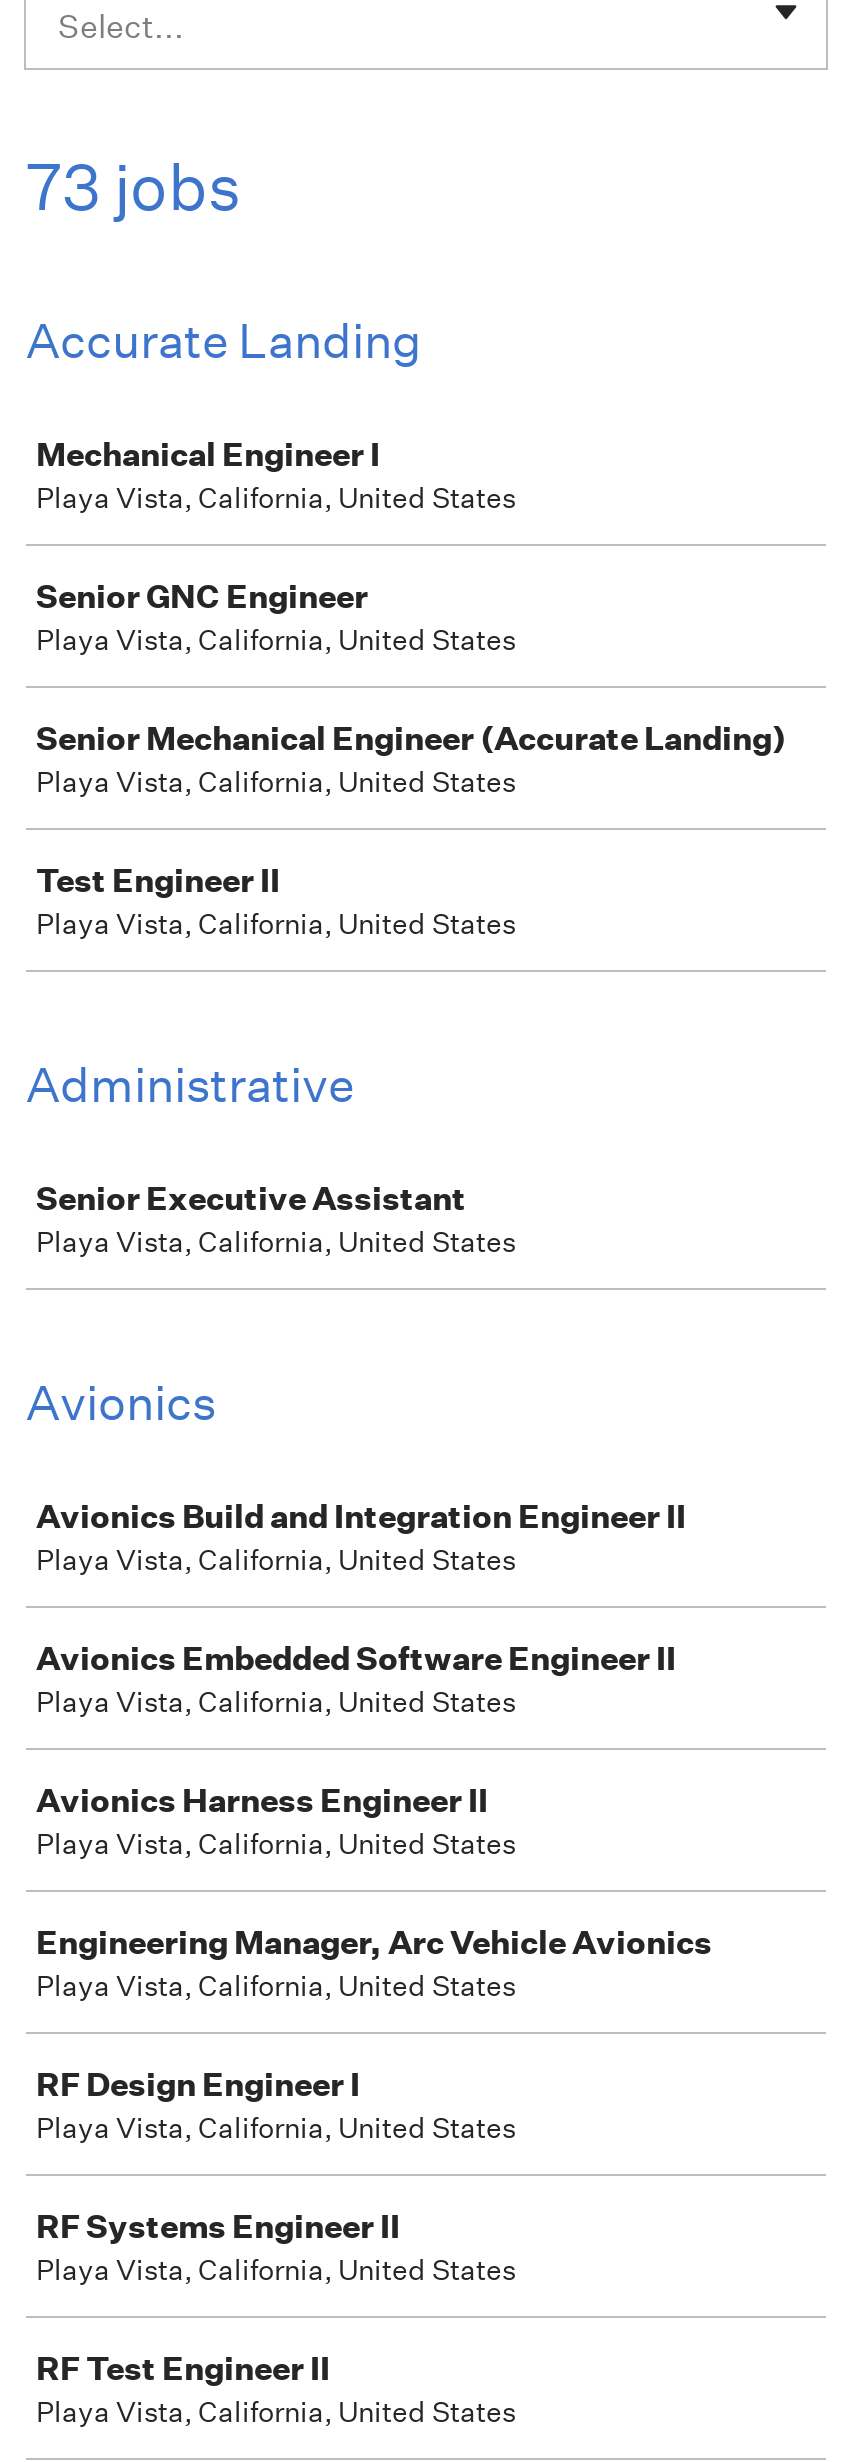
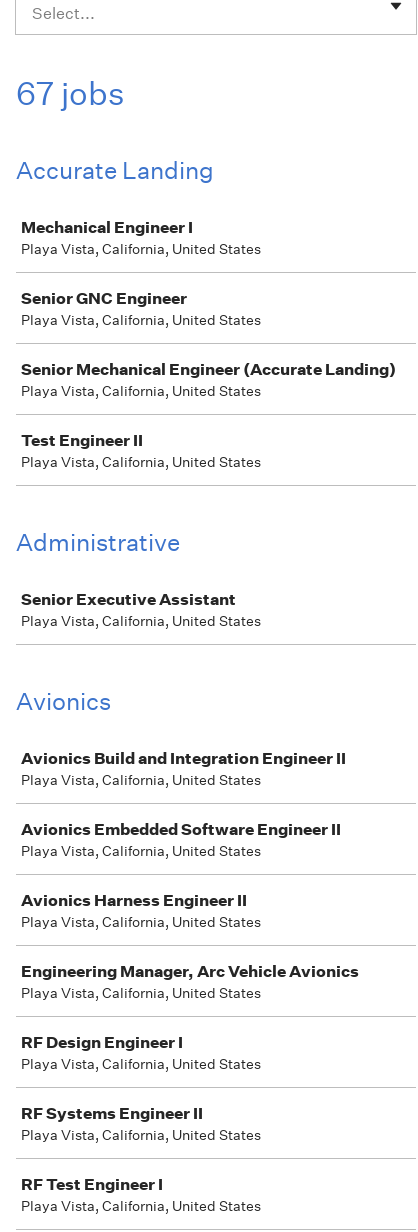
[26,148,242,226] 73 jobs -> [16,74,125,113] 67 jobs
[36,2348,330,2388] RF Test Engineer II -> [21,1174,163,1194] RF Test Engineer I

